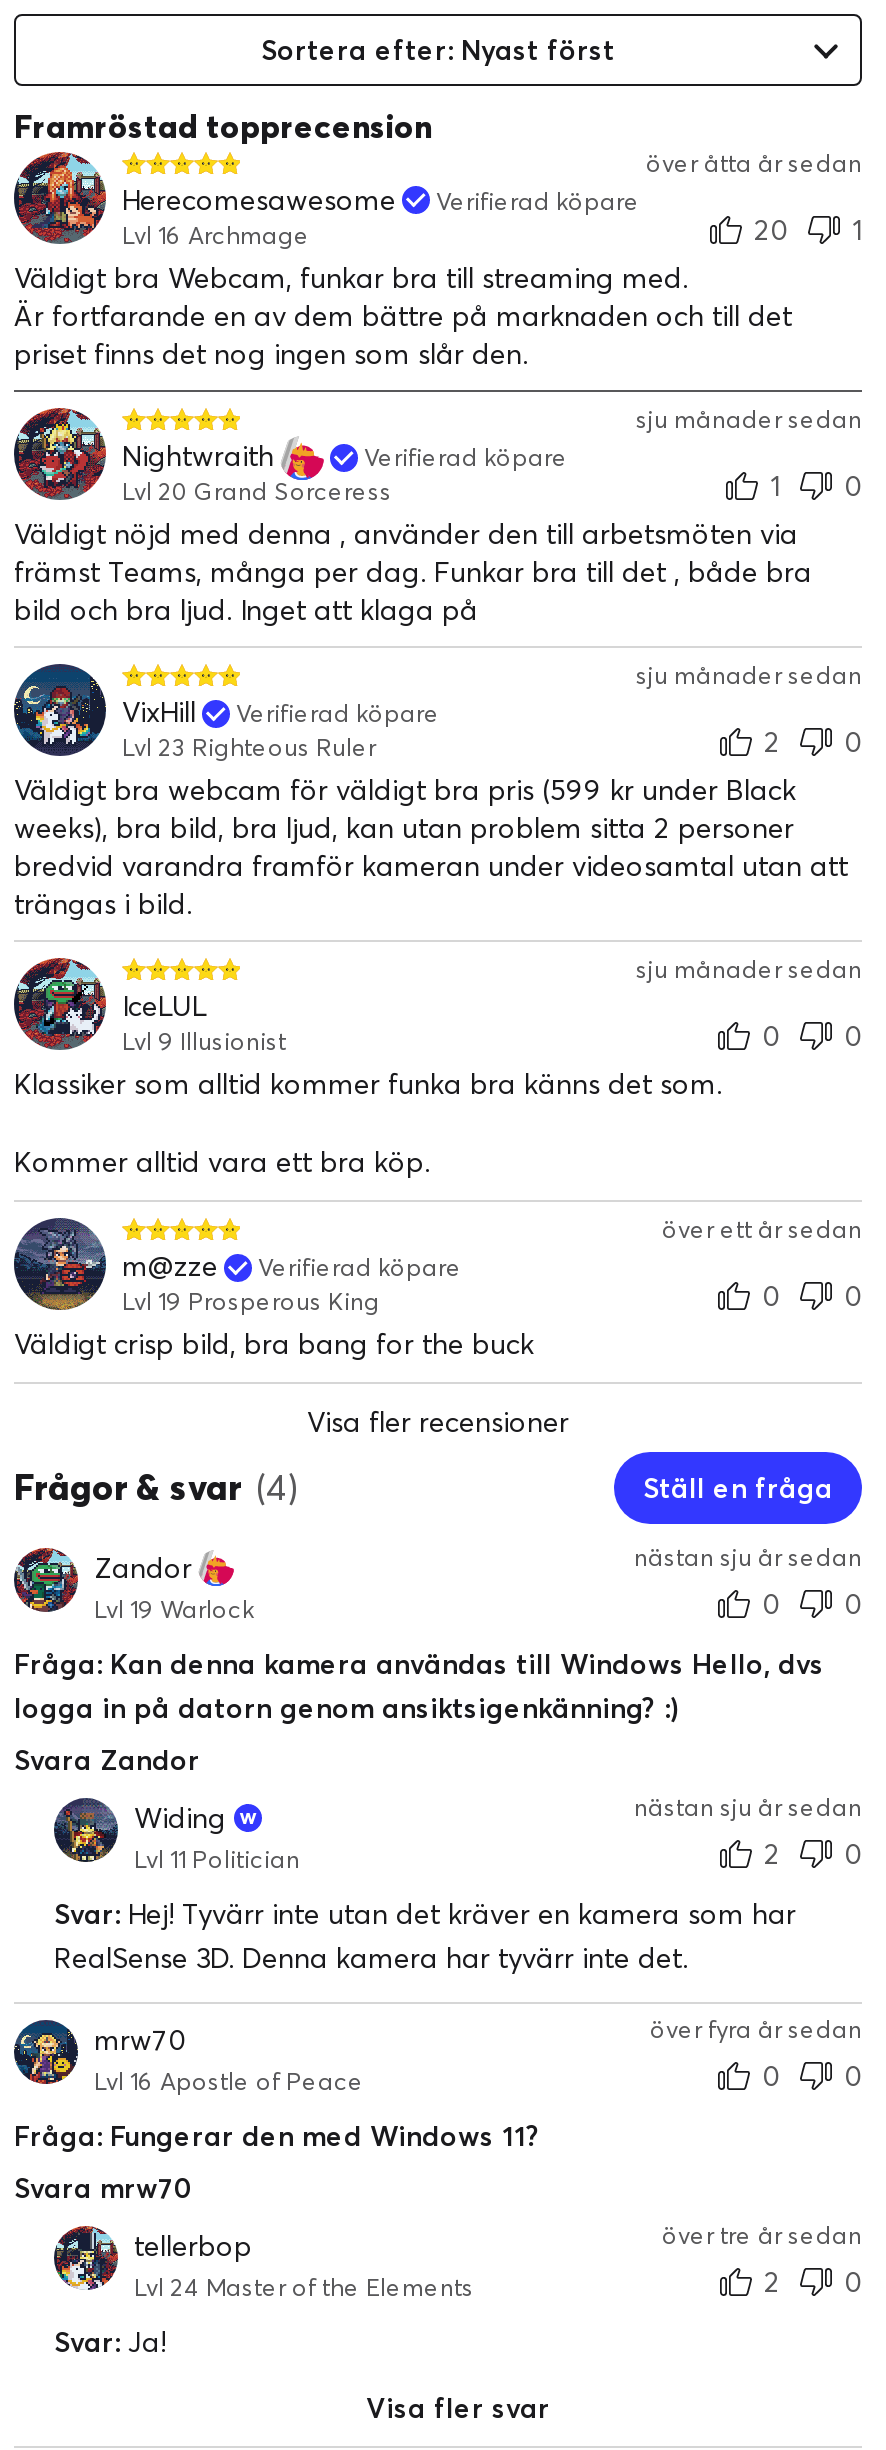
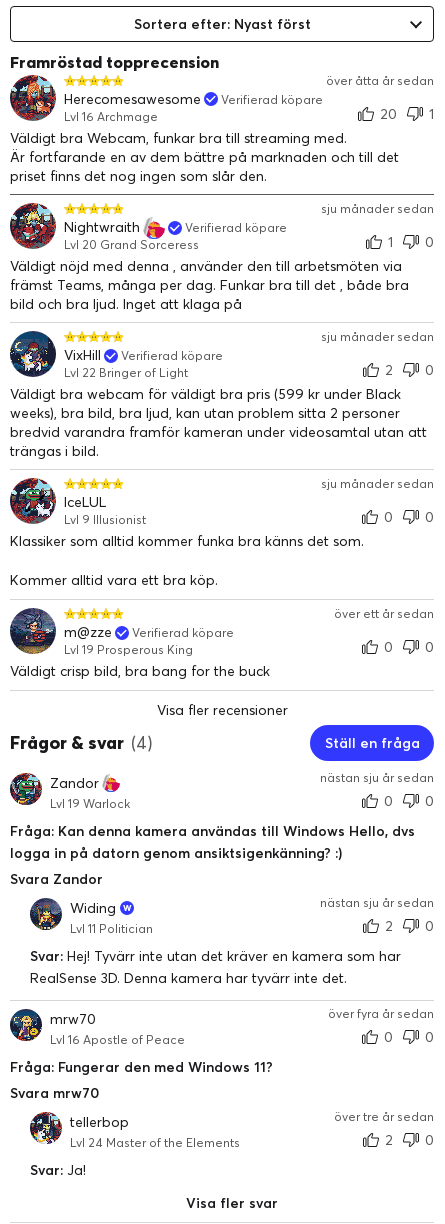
[122,732,376,762] Lvl 23 Righteous Ruler -> [64,365,188,380] Lvl 22 Bringer of Light

